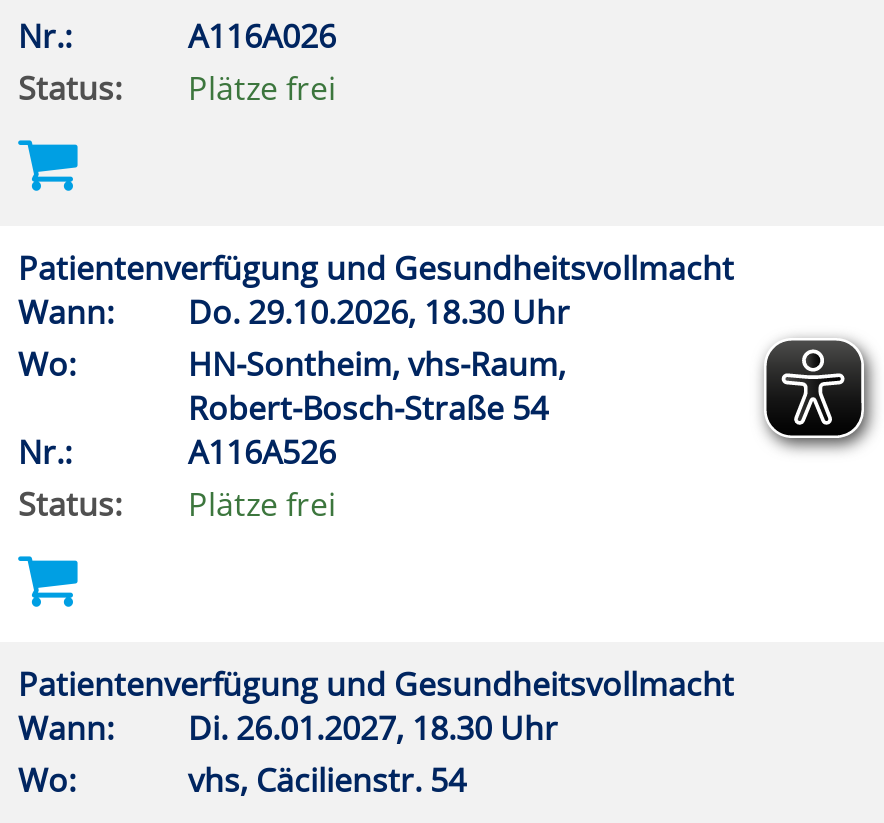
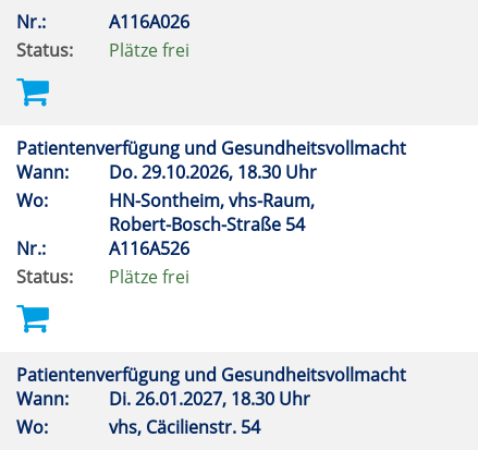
[760,336,876,452] [image] -> none

